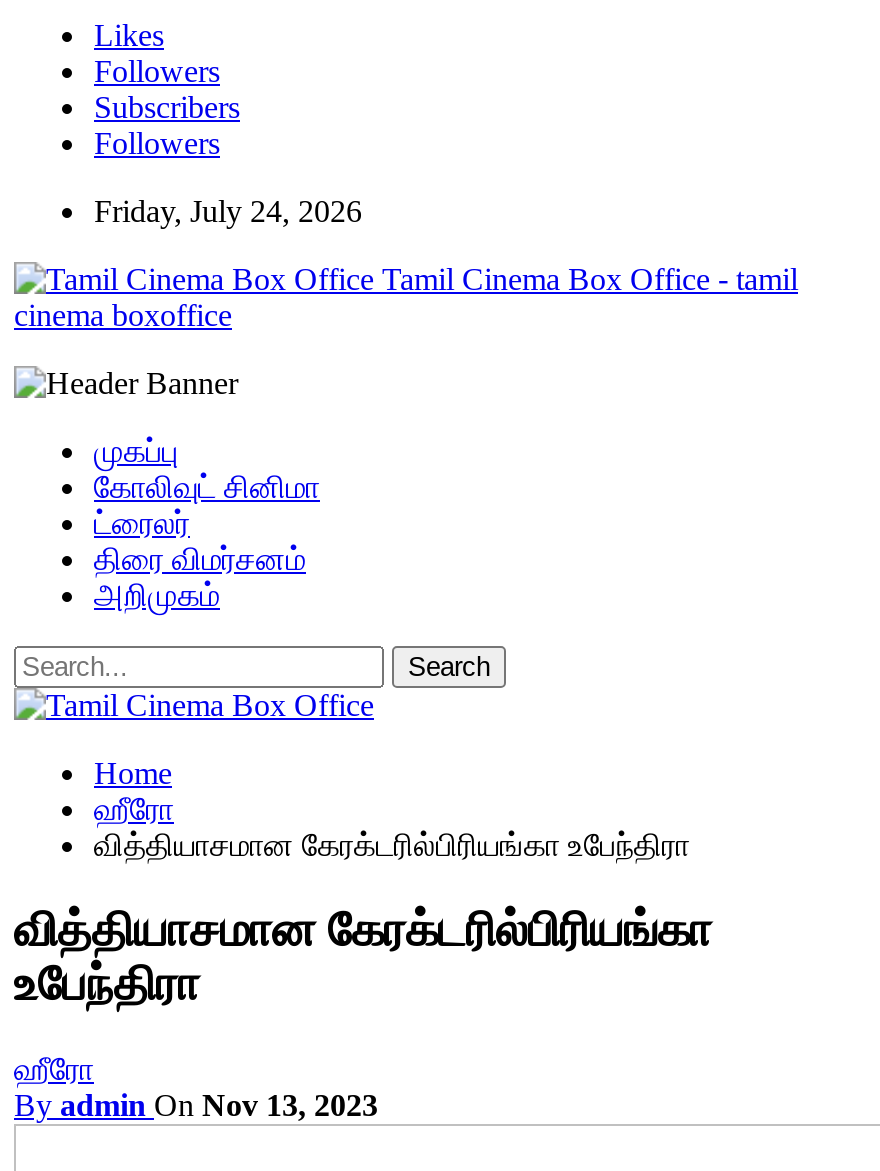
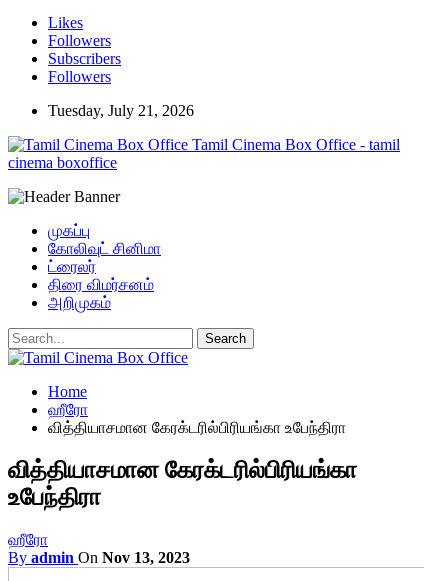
[94,194,362,228] Friday, July 24, 2026 -> [48,102,194,119] Tuesday, July 21, 2026

